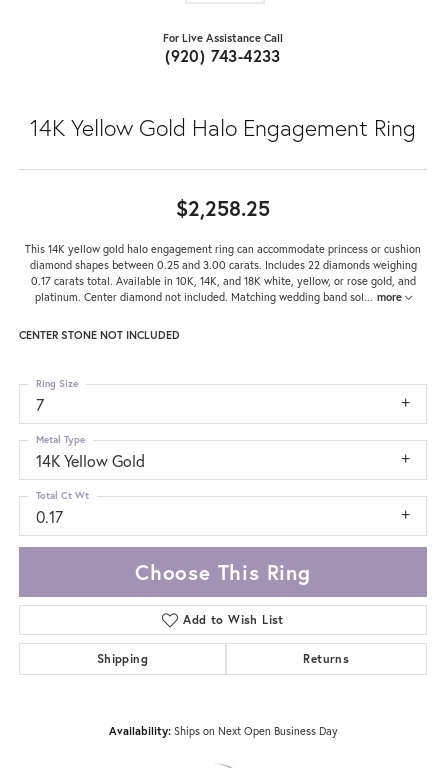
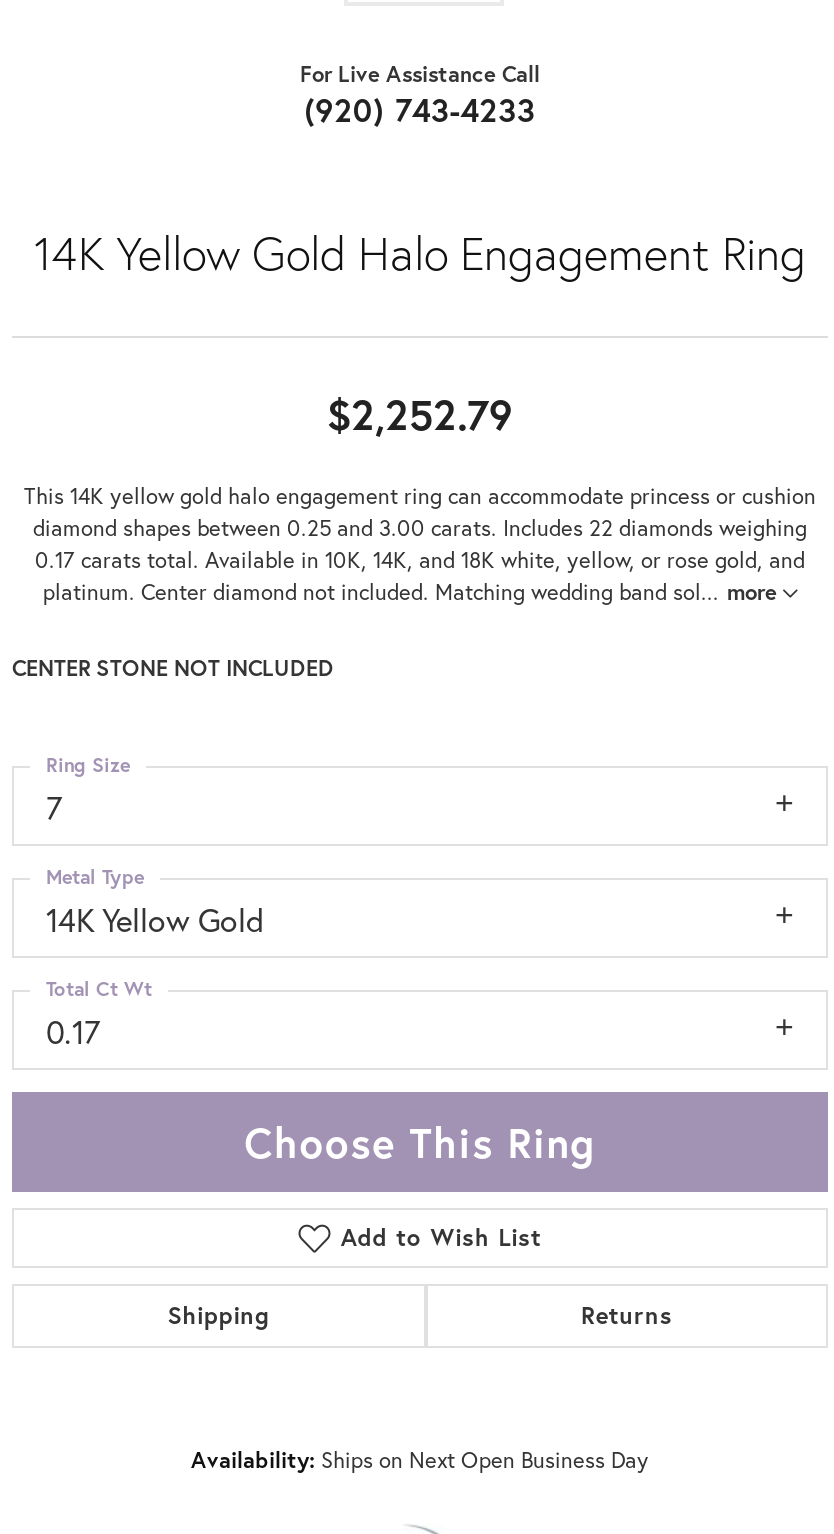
[176,194,270,222] $2,258.25 -> [327,387,513,443] $2,252.79

